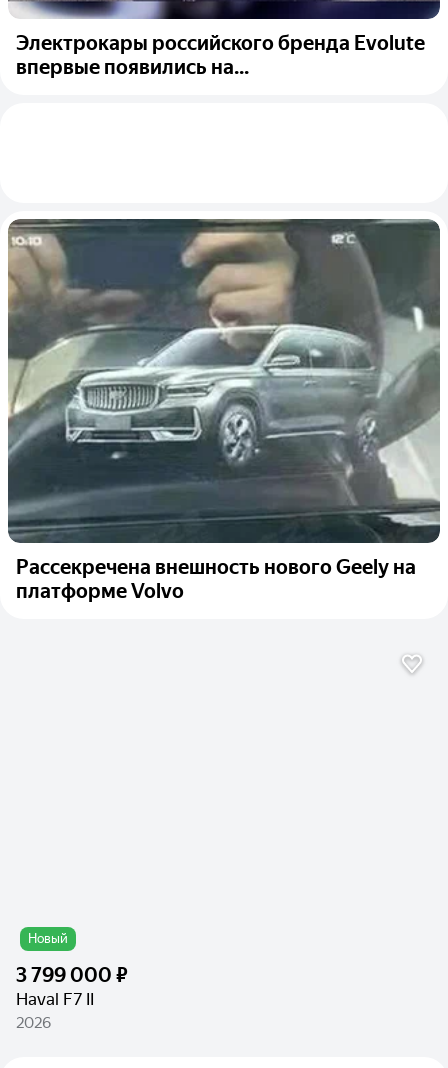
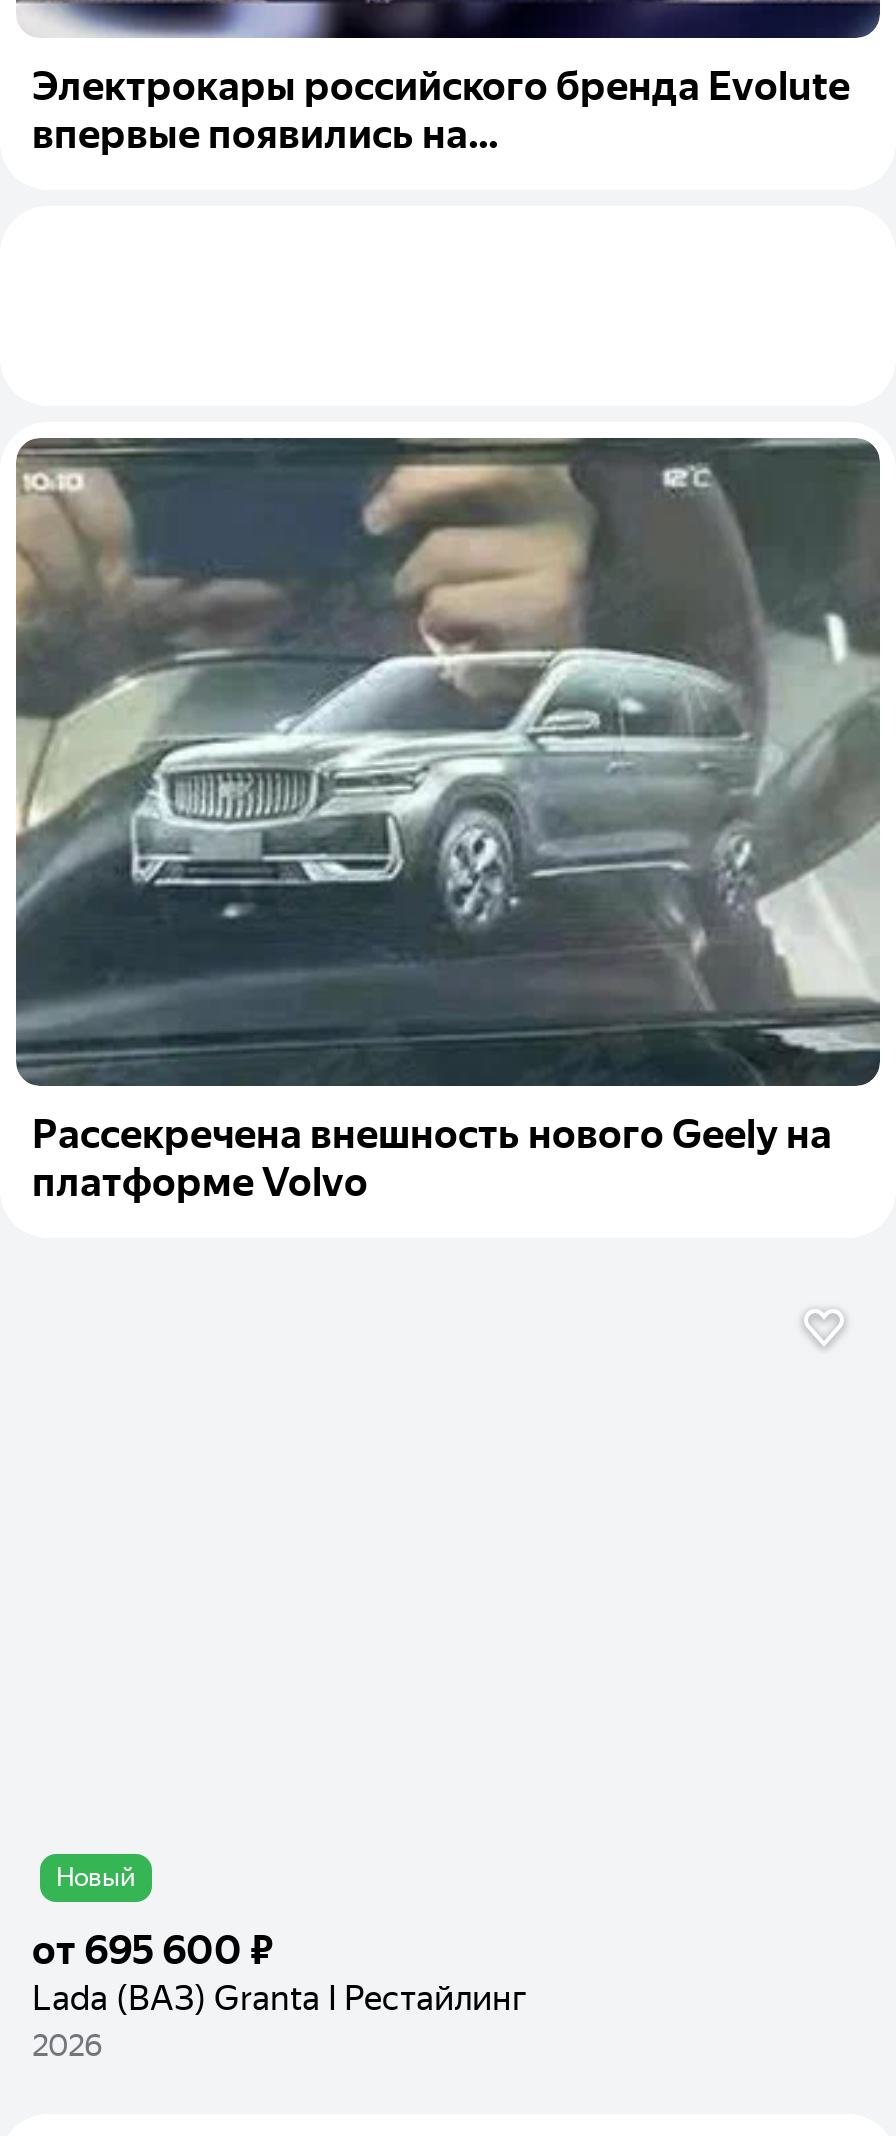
[16,963,128,1009] 3 799 000 ₽ | Haval F7 II -> [32,1926,526,2018] от 695 600 ₽ | Lada (ВАЗ) Granta I Рестайлинг

